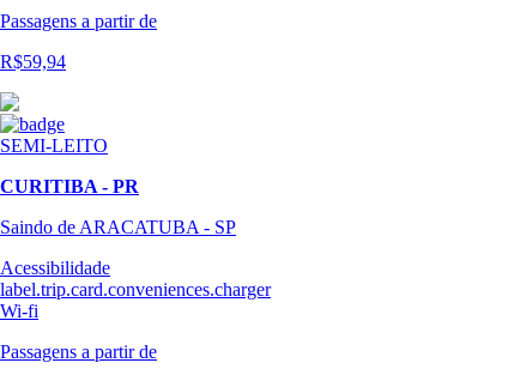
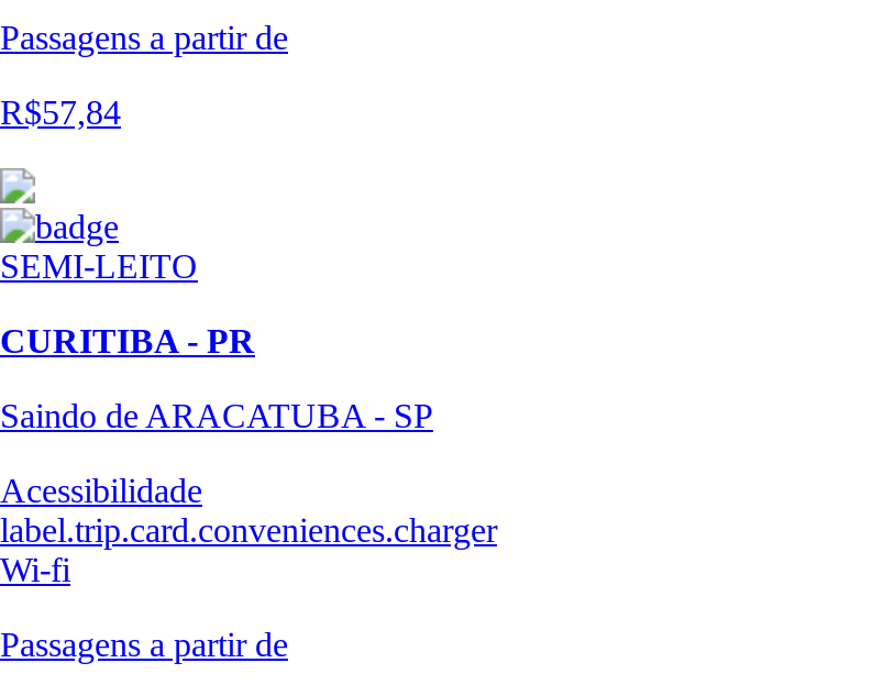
[0,51,66,72] R$59,94 -> [0,93,121,130] R$57,84

